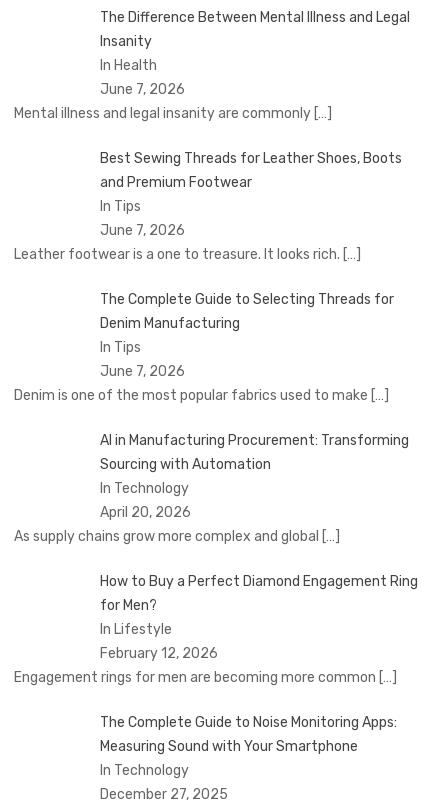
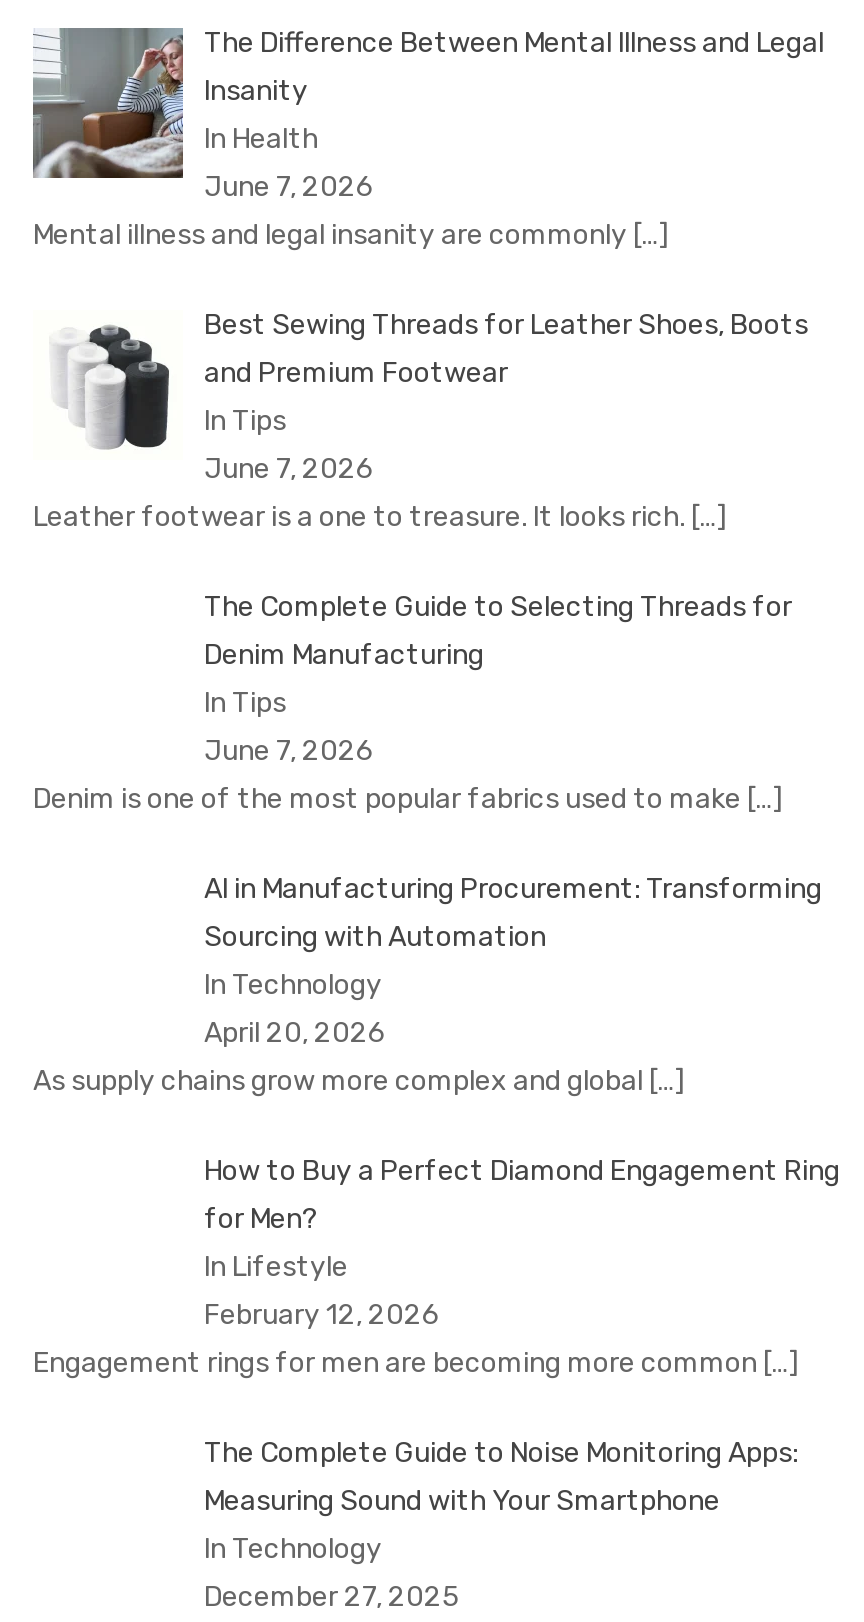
none -> [31,26,185,180] [image]
none -> [51,324,171,452] [image]

